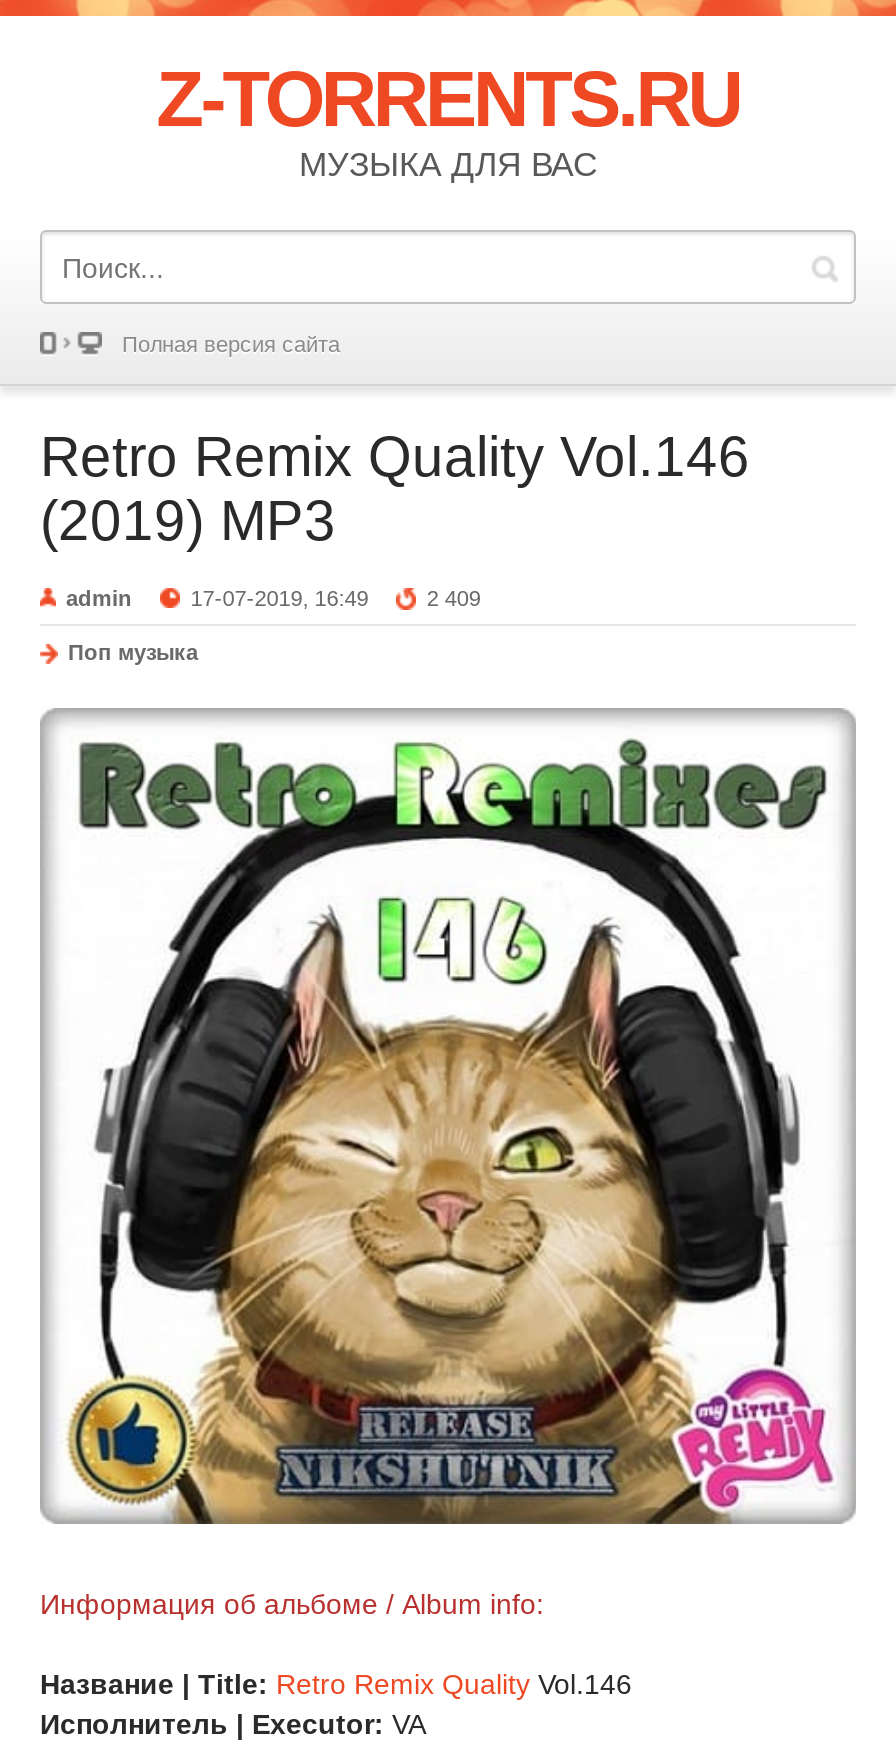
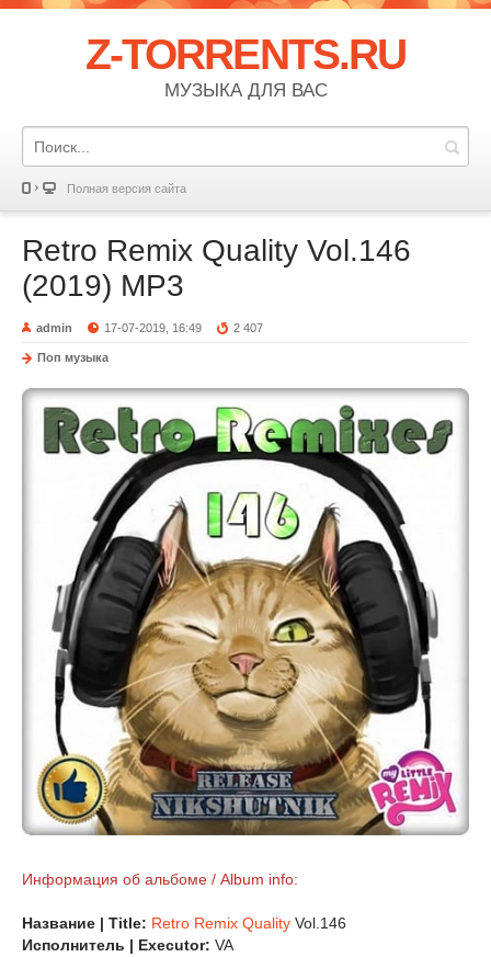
[427,586,481,610] 2 409 -> [234,321,263,334] 2 407

